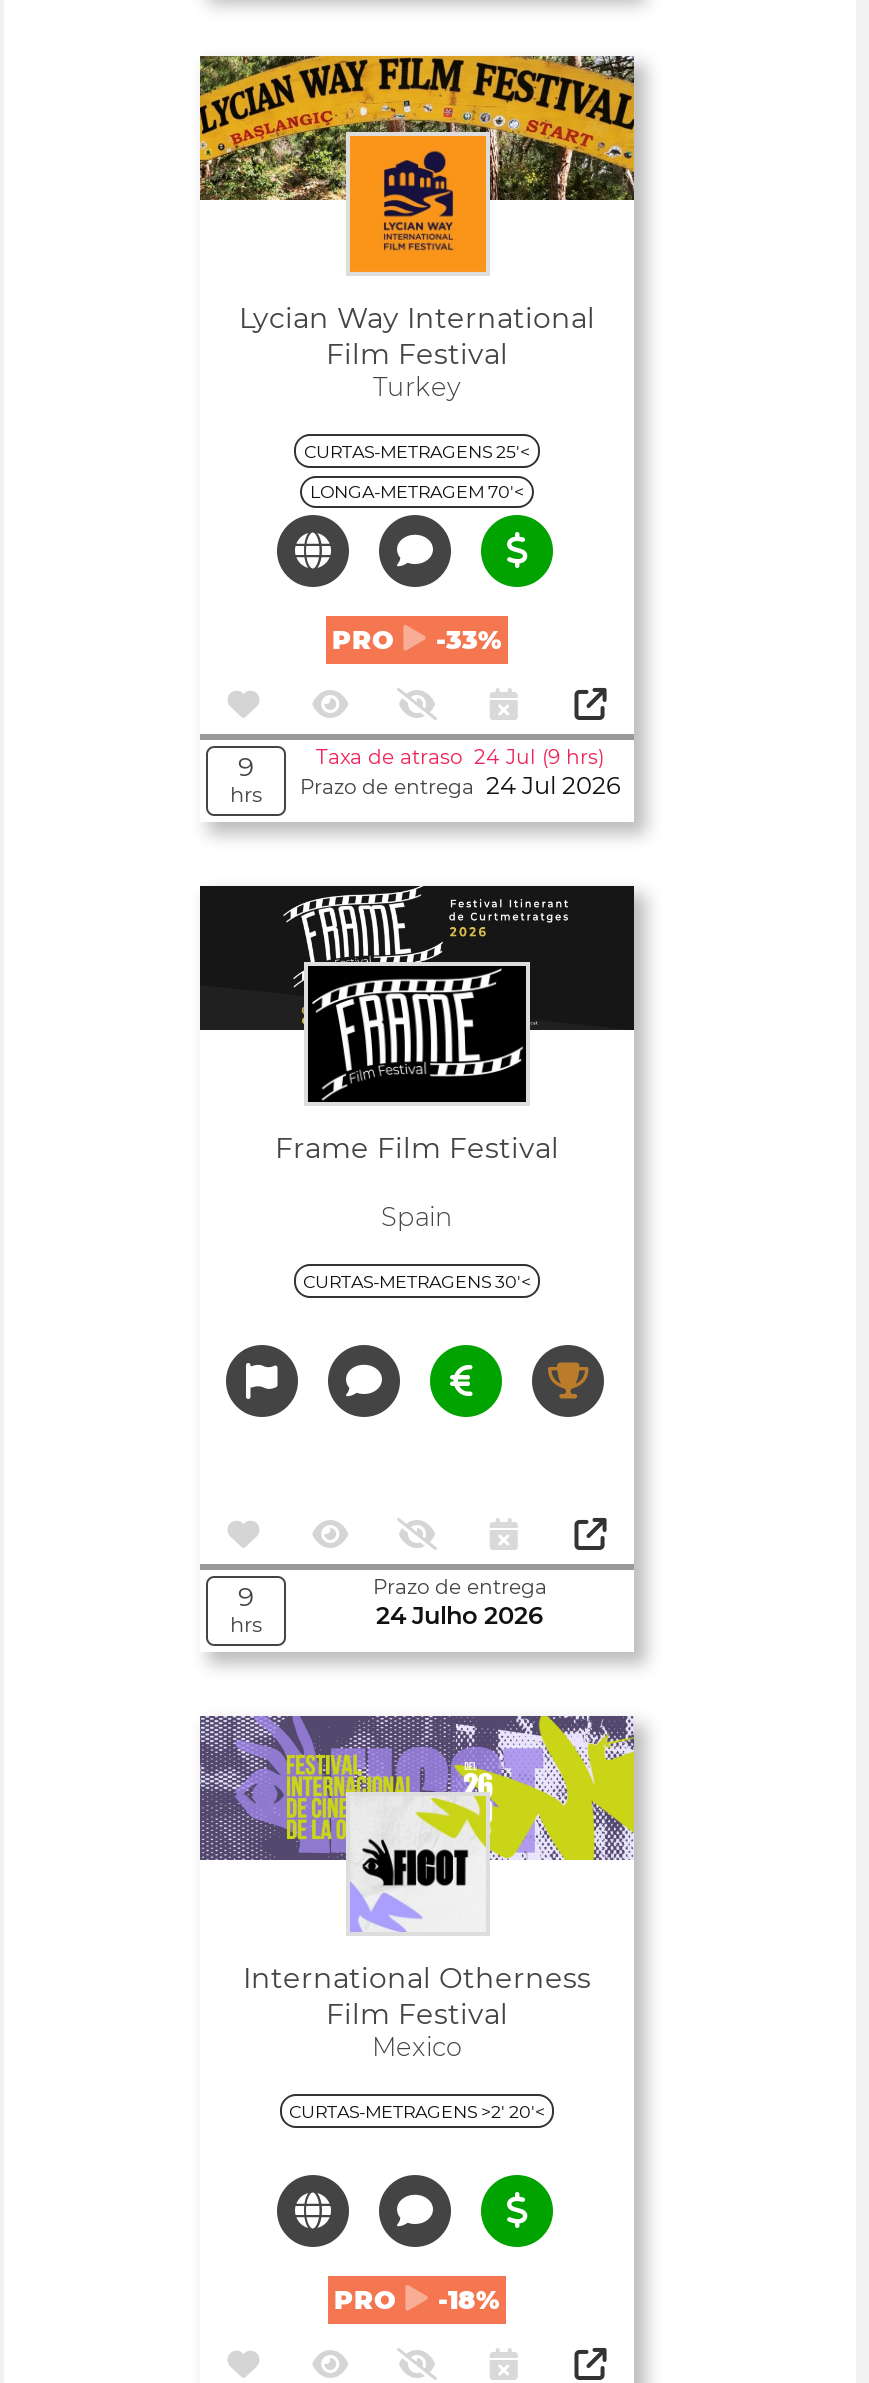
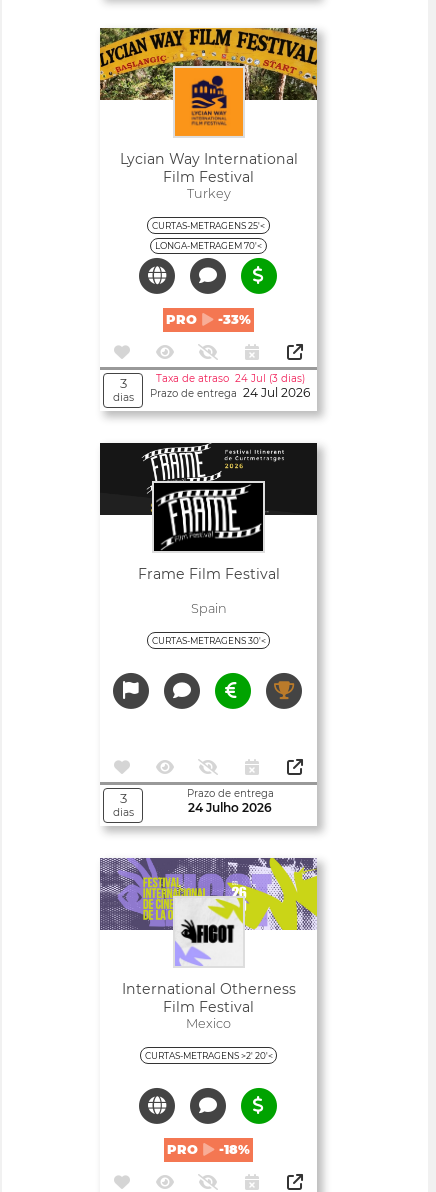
[230,750,262,808] 9 | hrs -> [112,375,133,404] 3 | dias
[316,744,604,770] Taxa de atraso 24 Jul (9 hrs) -> [155,372,304,385] Taxa de atraso 24 Jul (3 dias)
[230,1580,262,1638] 9 | hrs -> [112,790,133,819] 3 | dias

